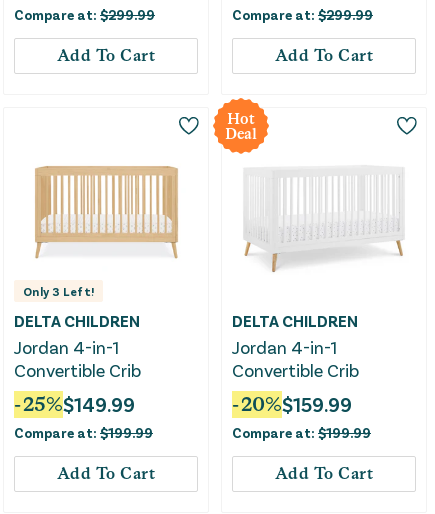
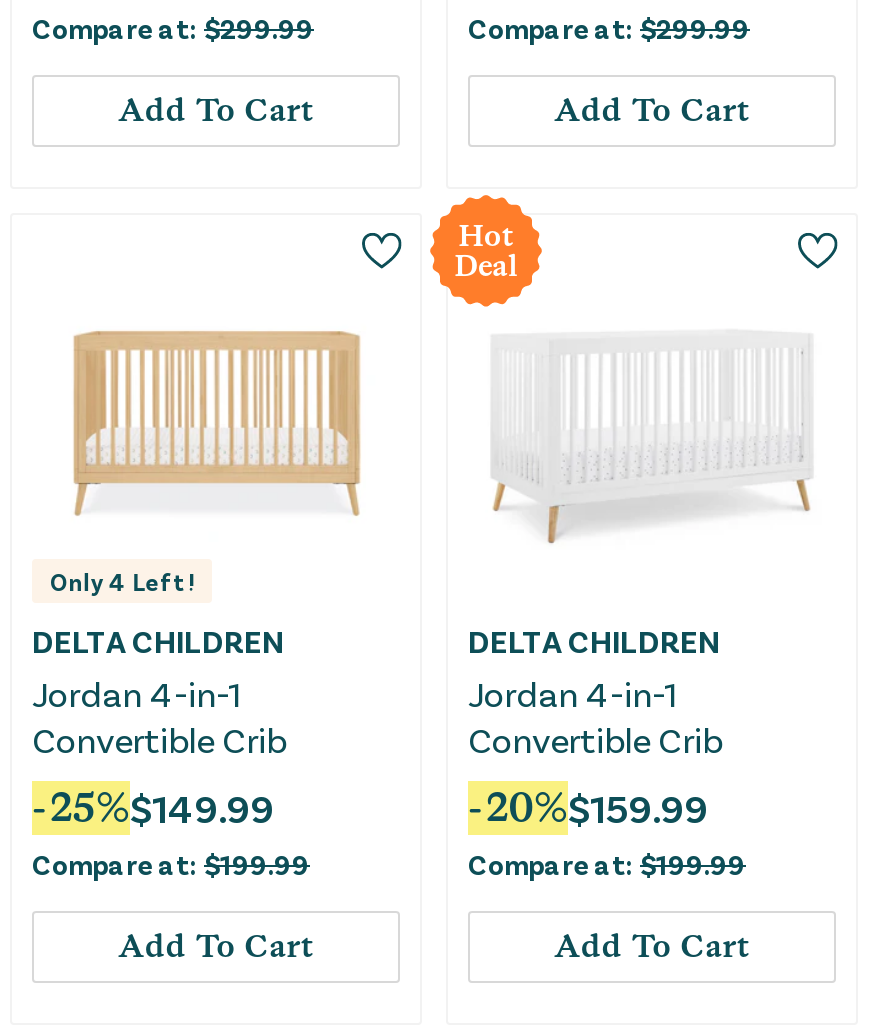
[23,284,94,298] Only 3 Left! -> [50,566,195,594] Only 4 Left!

